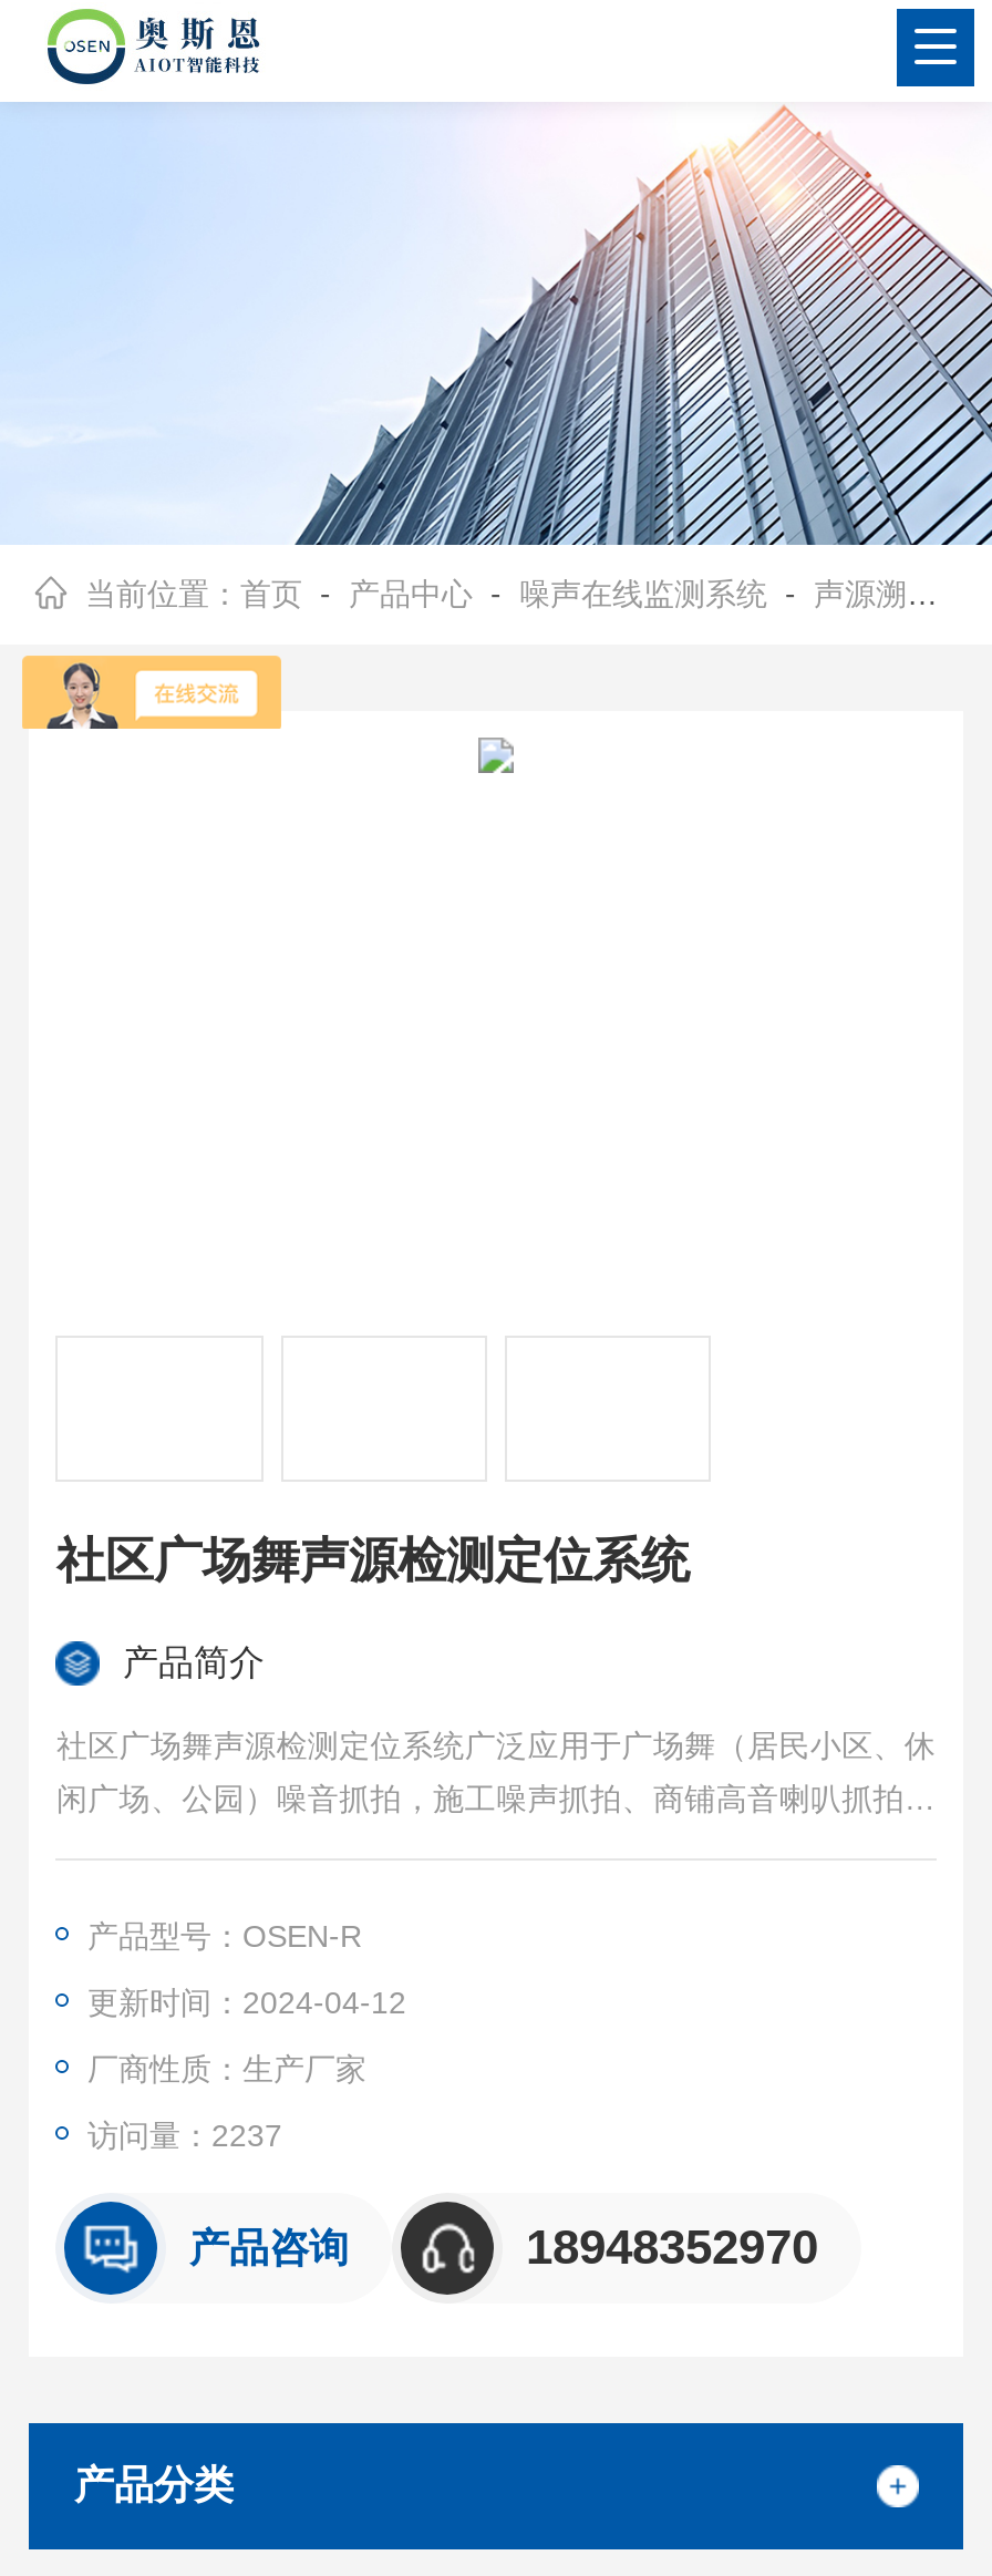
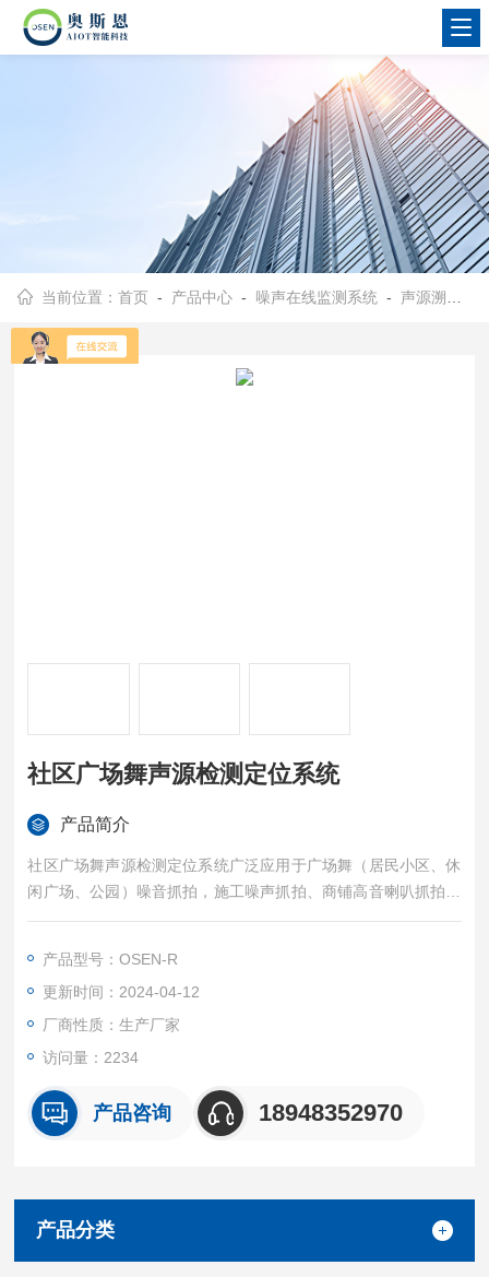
[87,2118,282,2153] 访问量：2237 -> [43,1049,139,1066] 访问量：2234

